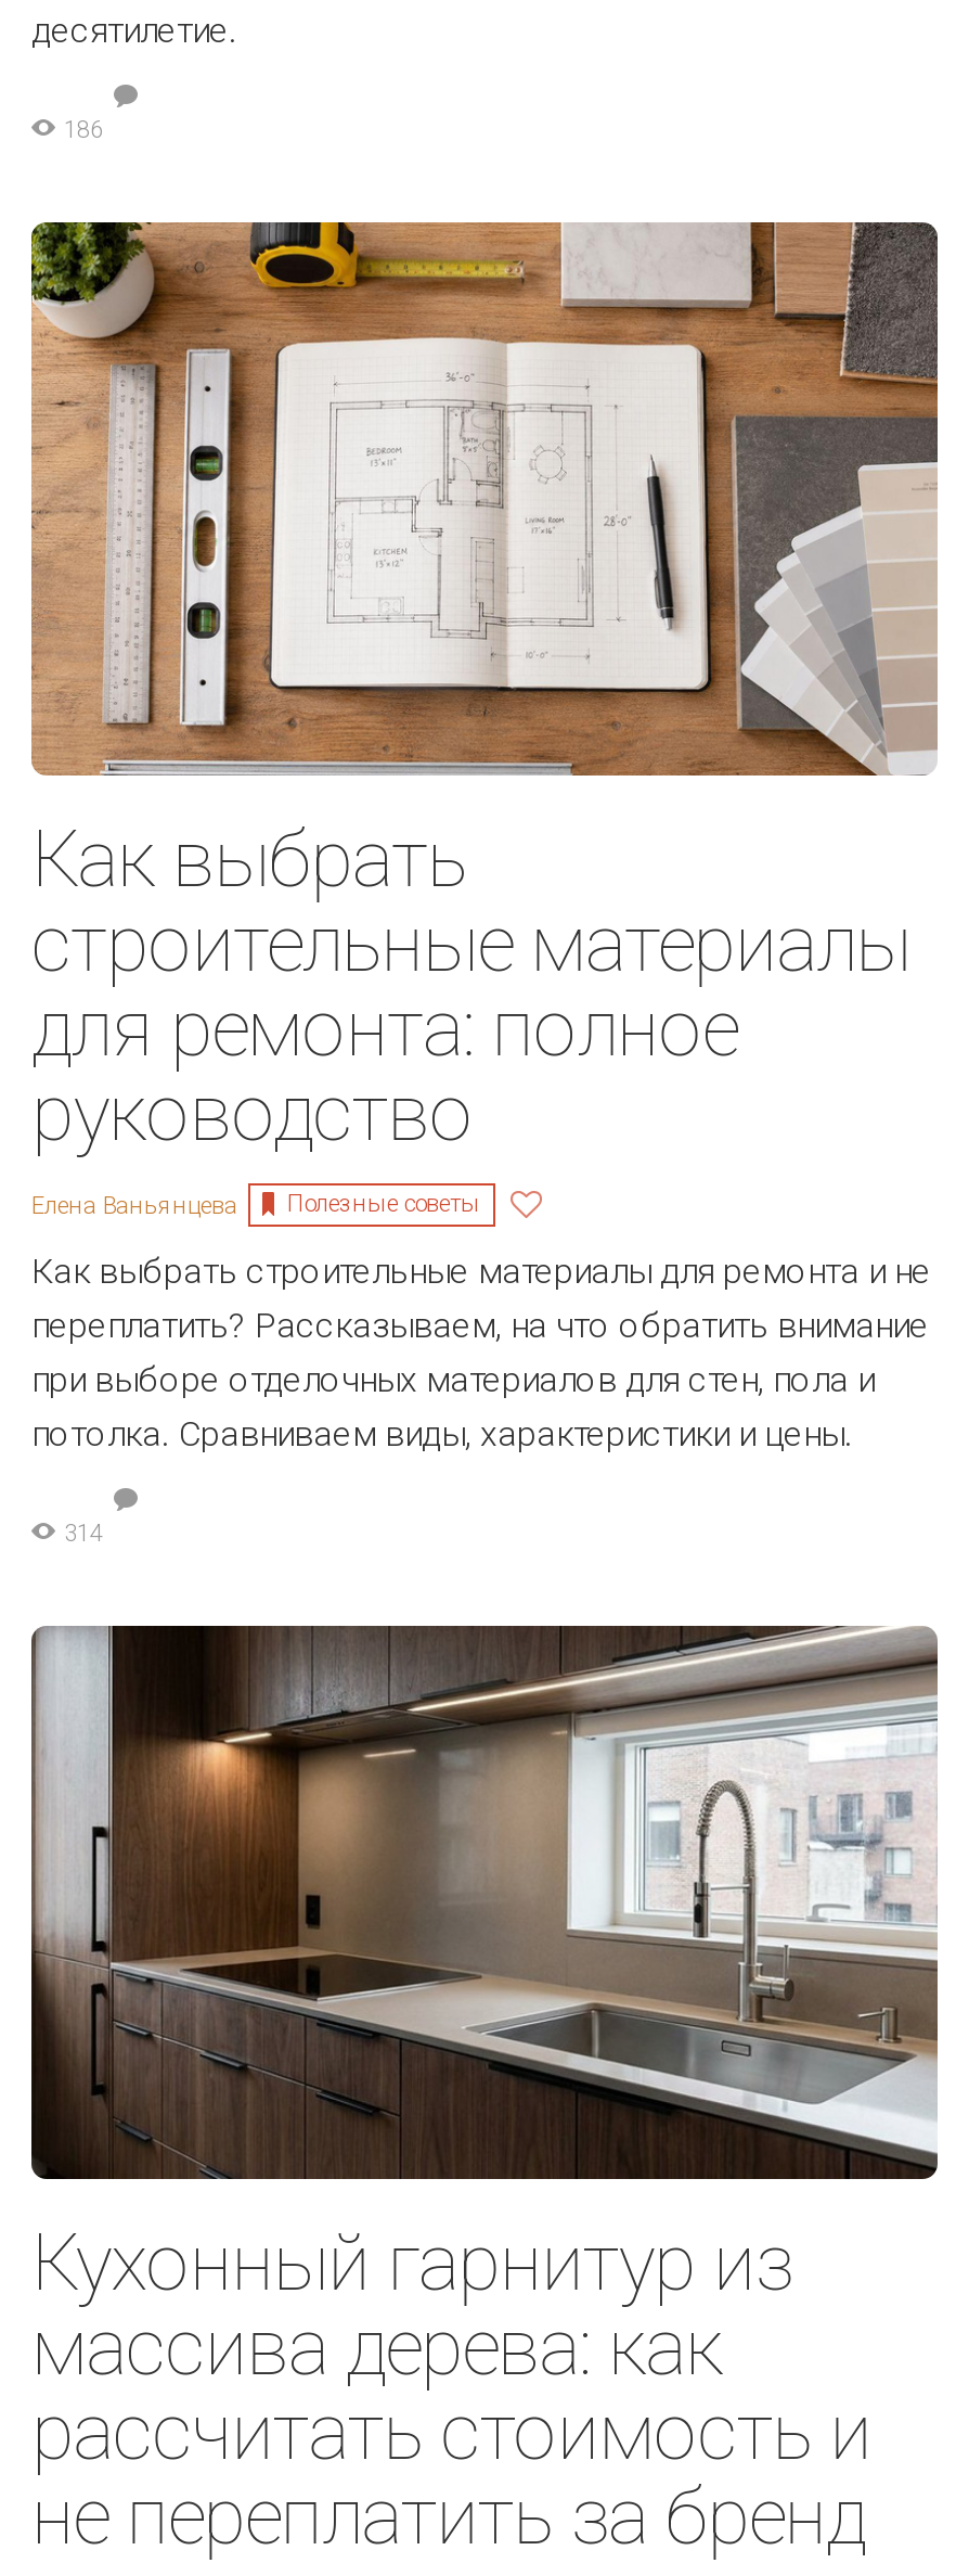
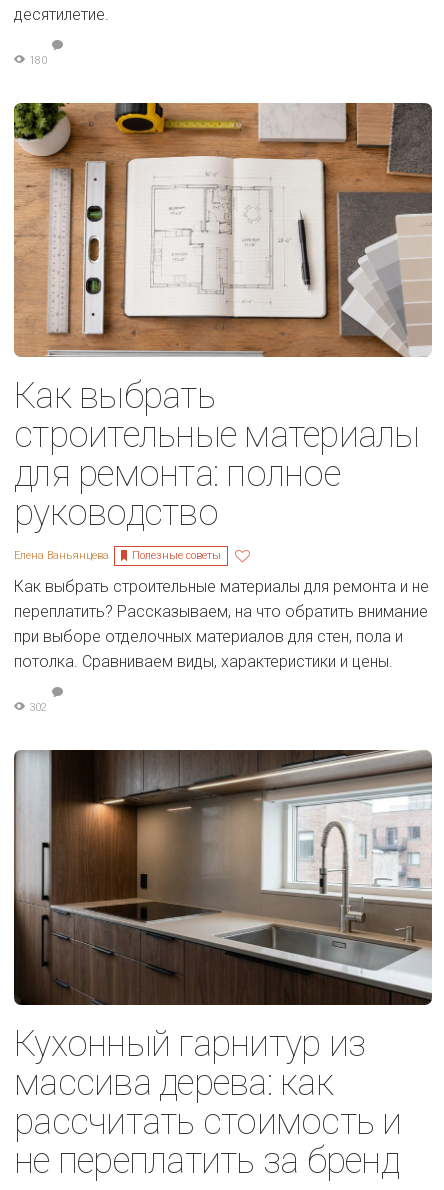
[64,116,103,144] 186 -> [29,53,47,66] 180
[64,1521,103,1549] 314 -> [29,701,47,714] 302

